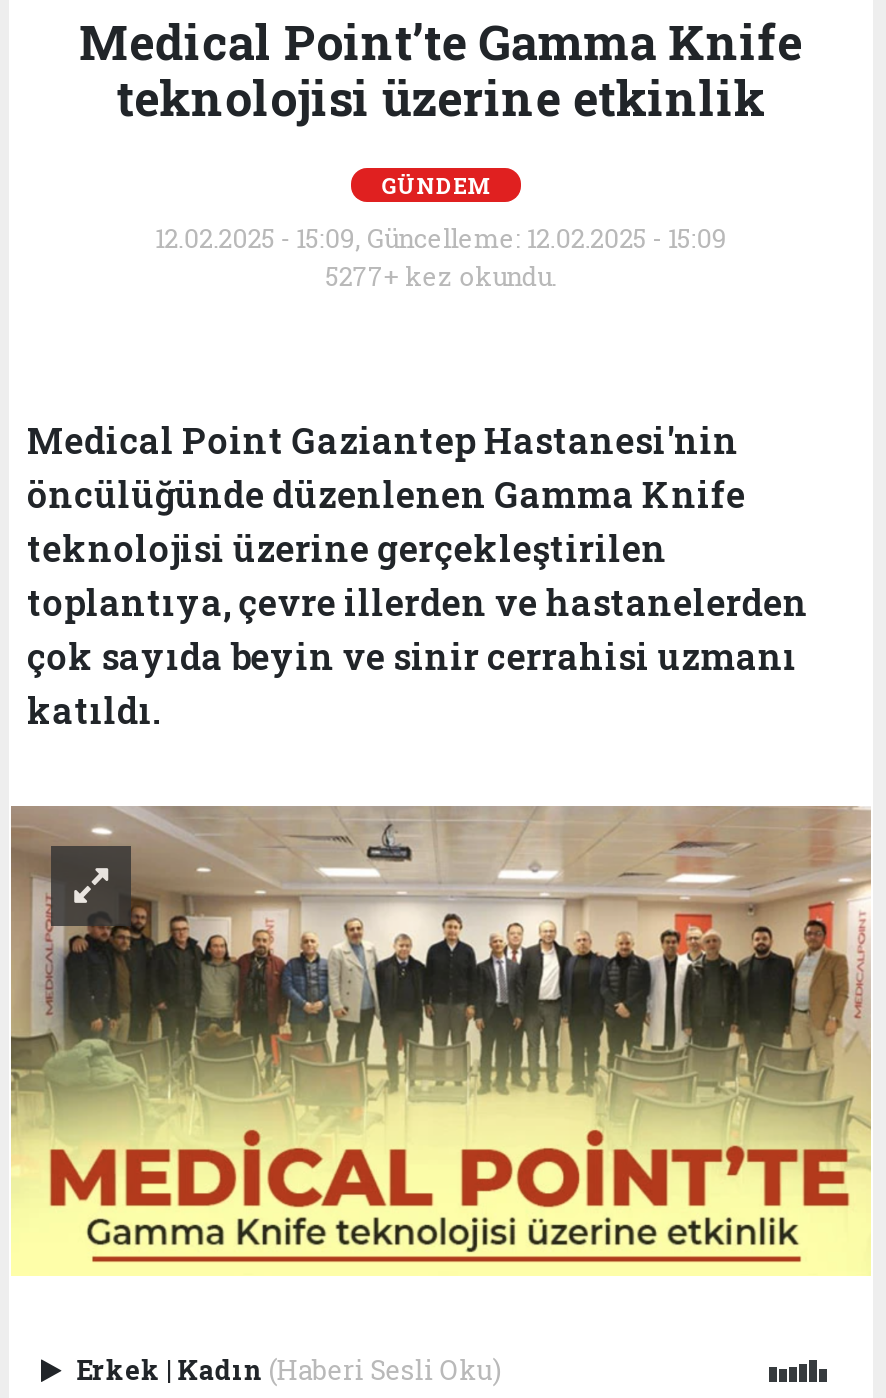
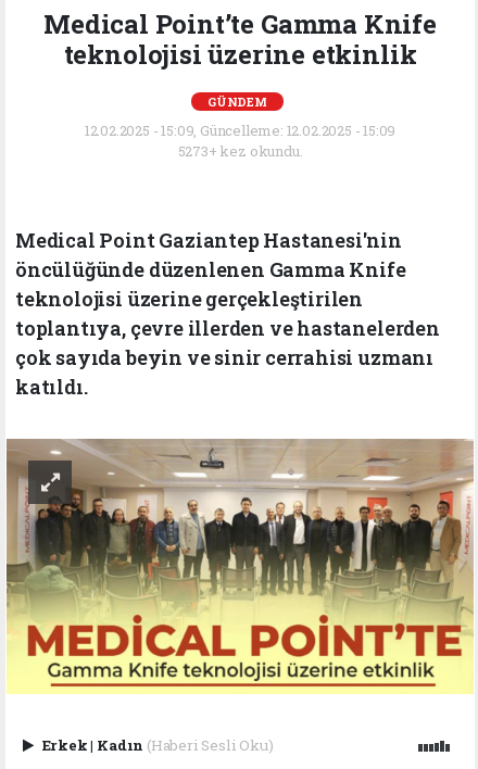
[325,258,557,294] 5277+ kez okundu. -> [178,141,302,161] 5273+ kez okundu.

